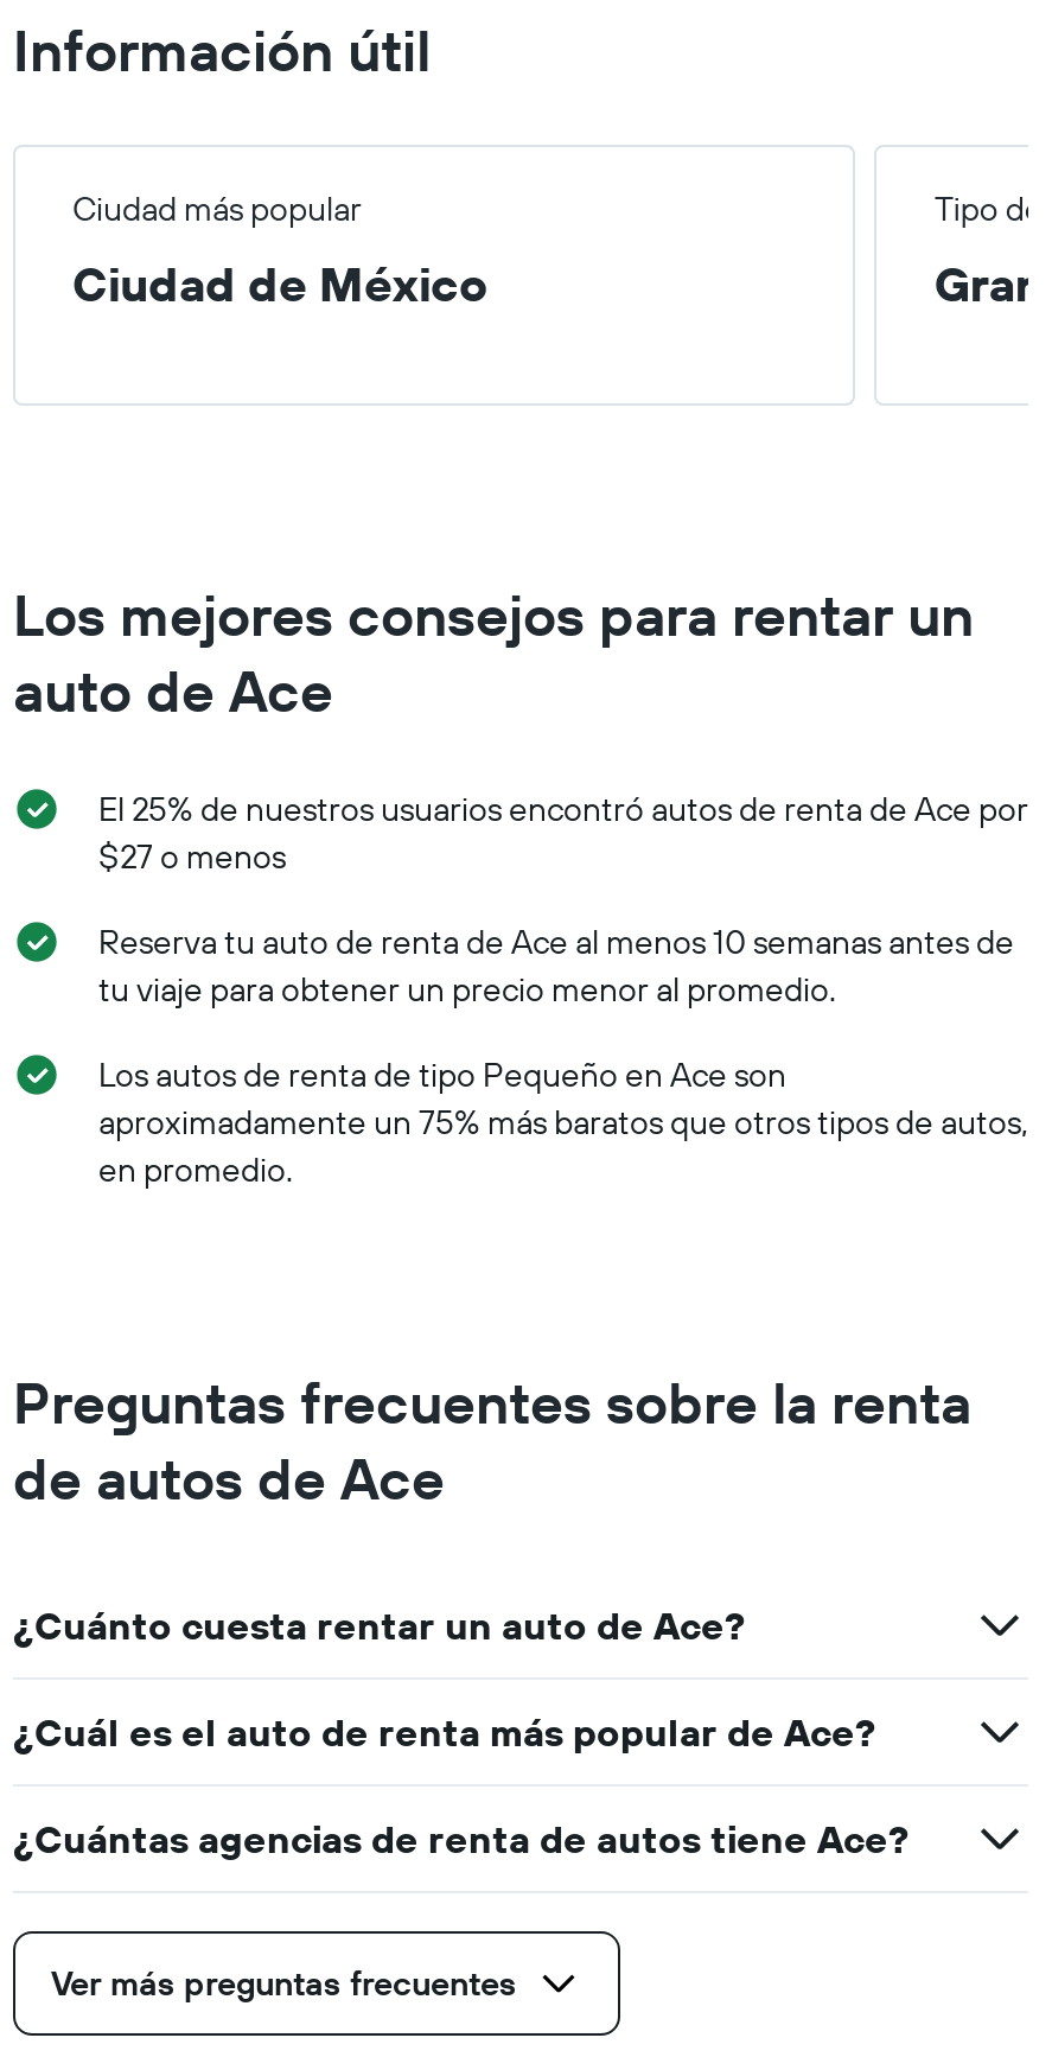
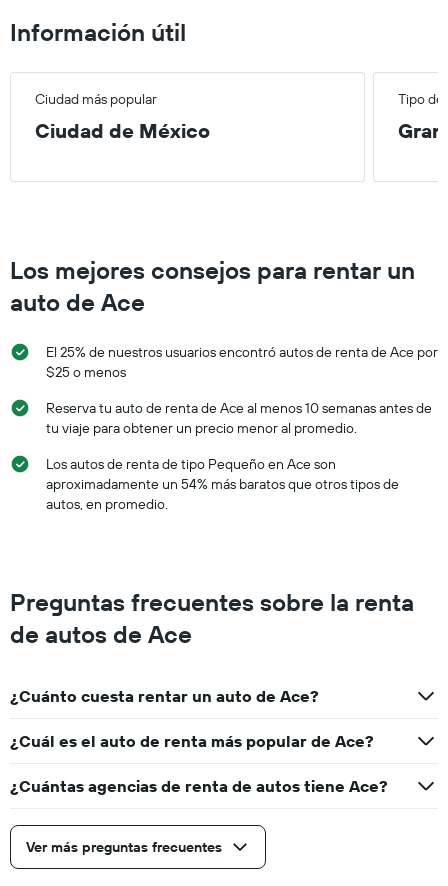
[98,835,286,878] $27 o menos -> [46,363,126,381] $25 o menos
[98,1101,1028,1191] aproximadamente un 75% más baratos que otros tipos de autos, | en promedio. -> [46,475,399,513] aproximadamente un 54% más baratos que otros tipos de | autos, en promedio.

